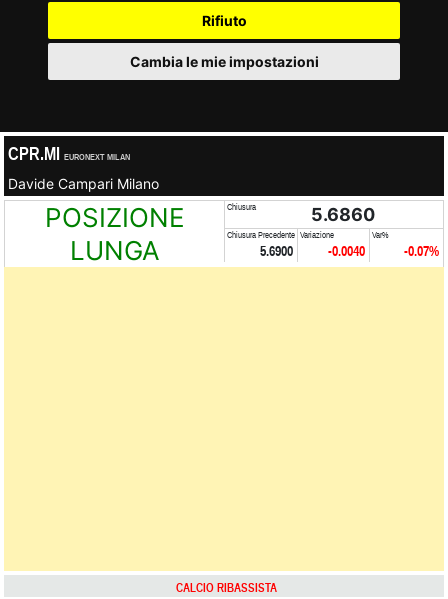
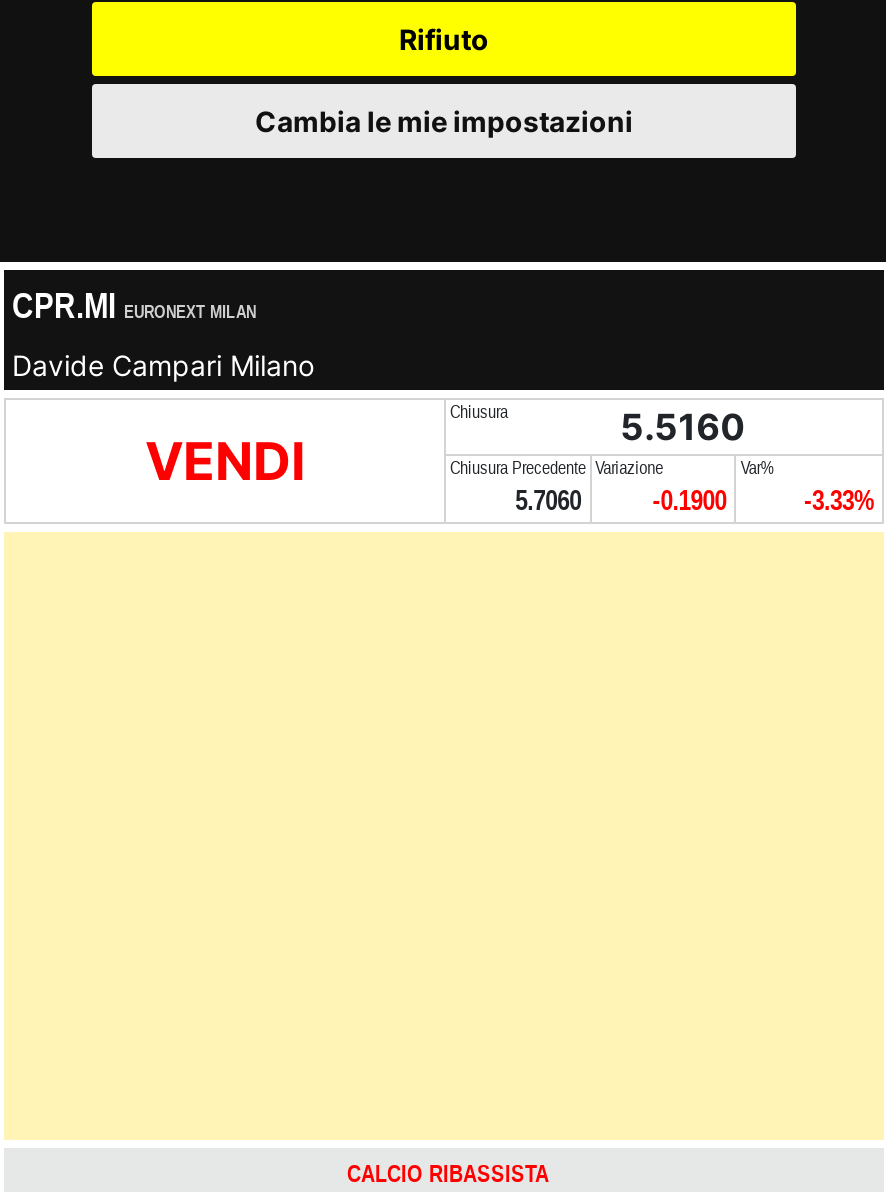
[44,202,184,266] POSIZIONE | LUNGA -> [145,430,305,492] VENDI
[311,204,375,225] 5.6860 -> [620,406,744,448] 5.5160
[260,243,293,259] 5.6900 -> [515,484,581,516] 5.7060
[328,243,365,259] -0.0040 -> [653,484,727,516] -0.1900
[404,243,439,259] -0.07% -> [804,484,874,516] -3.33%

